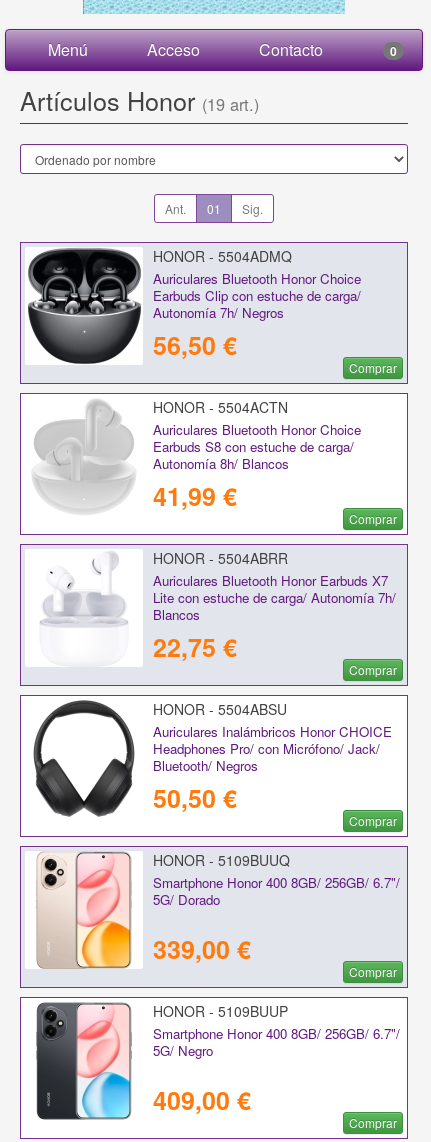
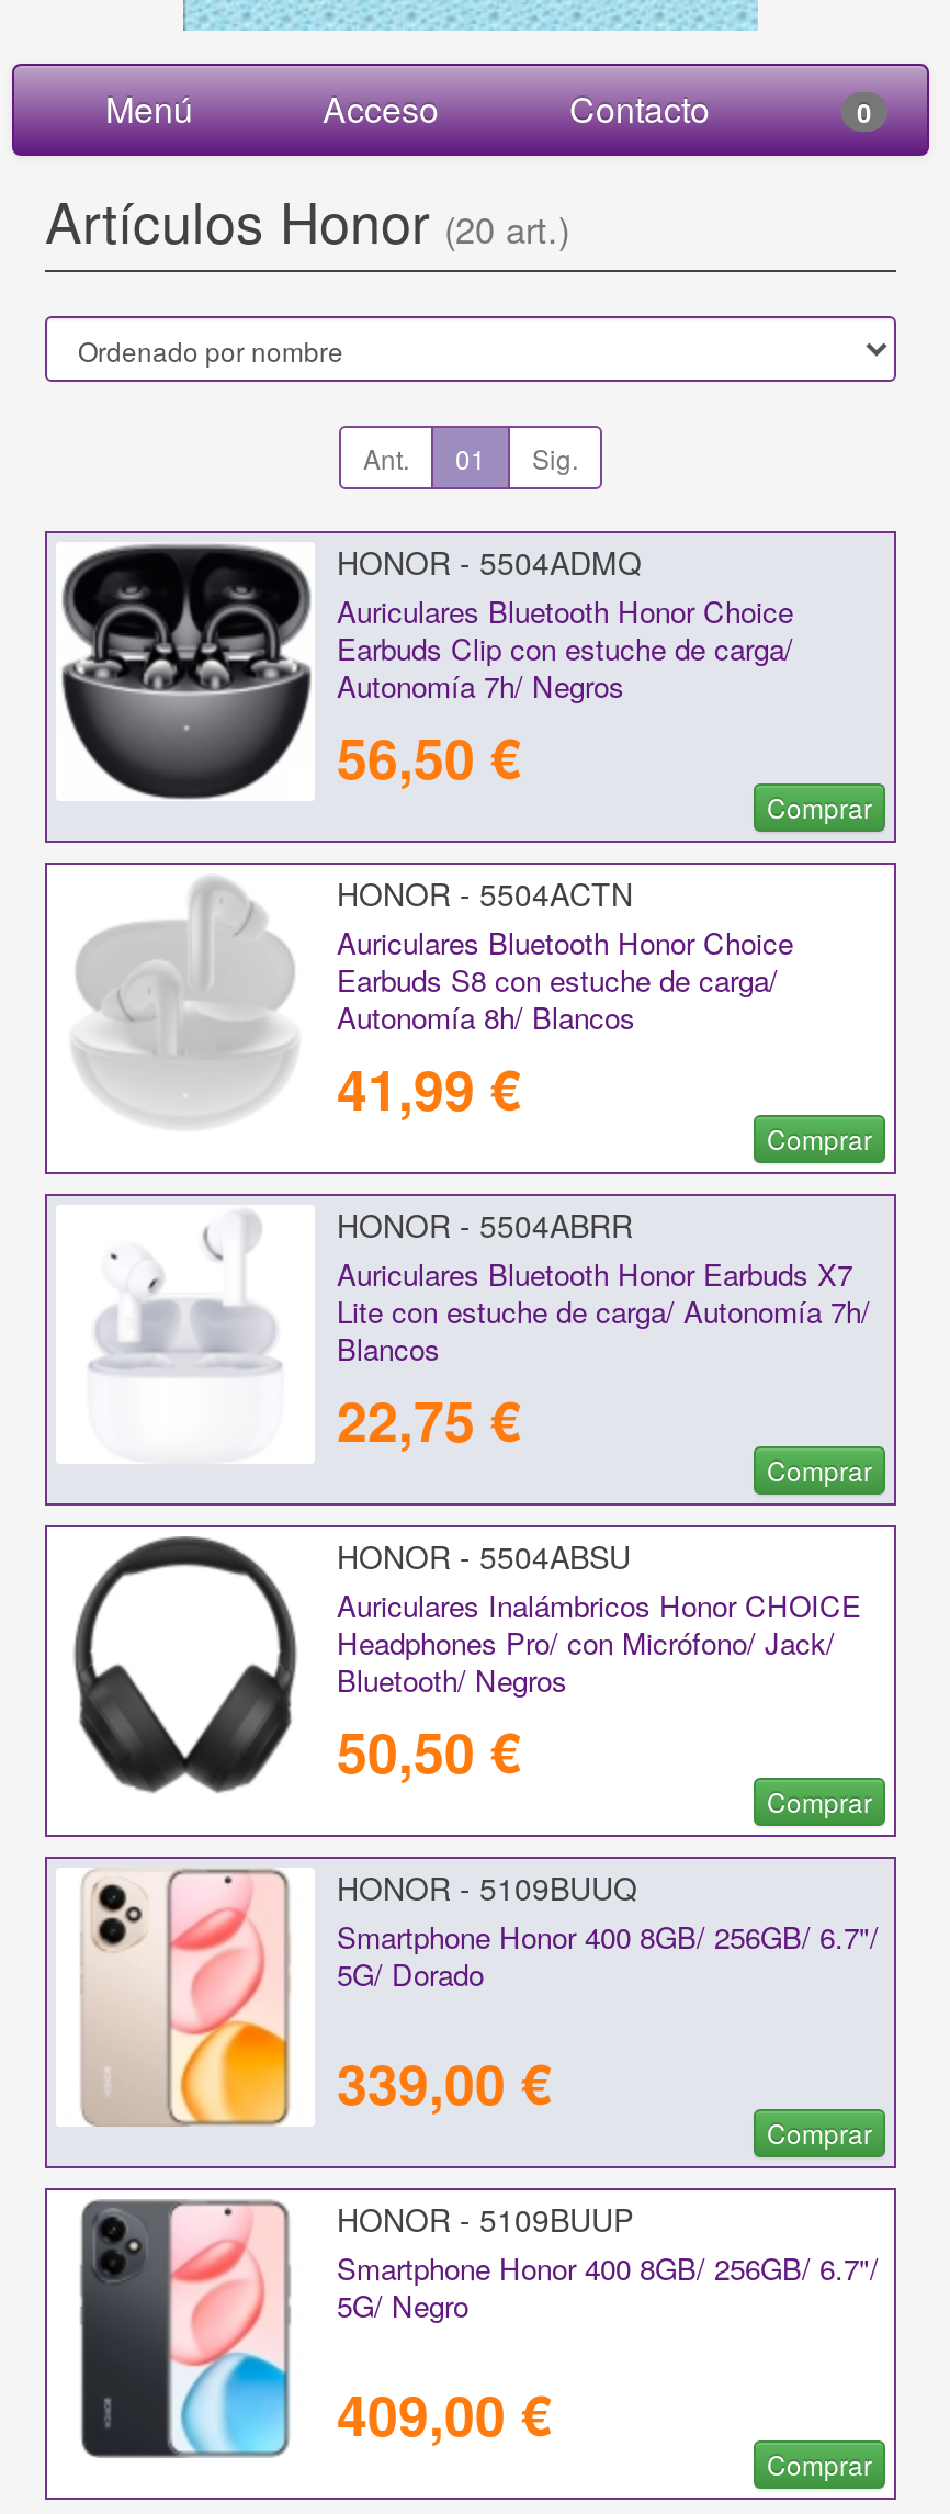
[20,82,259,118] Artículos Honor (19 art.) -> [45,180,569,259] Artículos Honor (20 art.)

